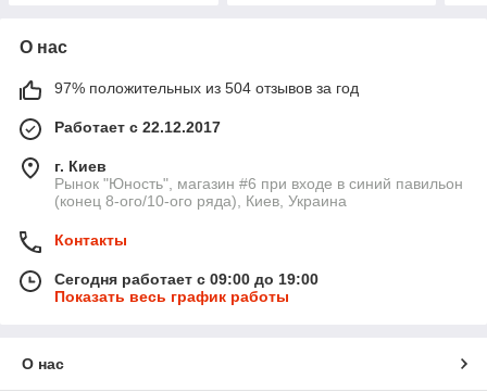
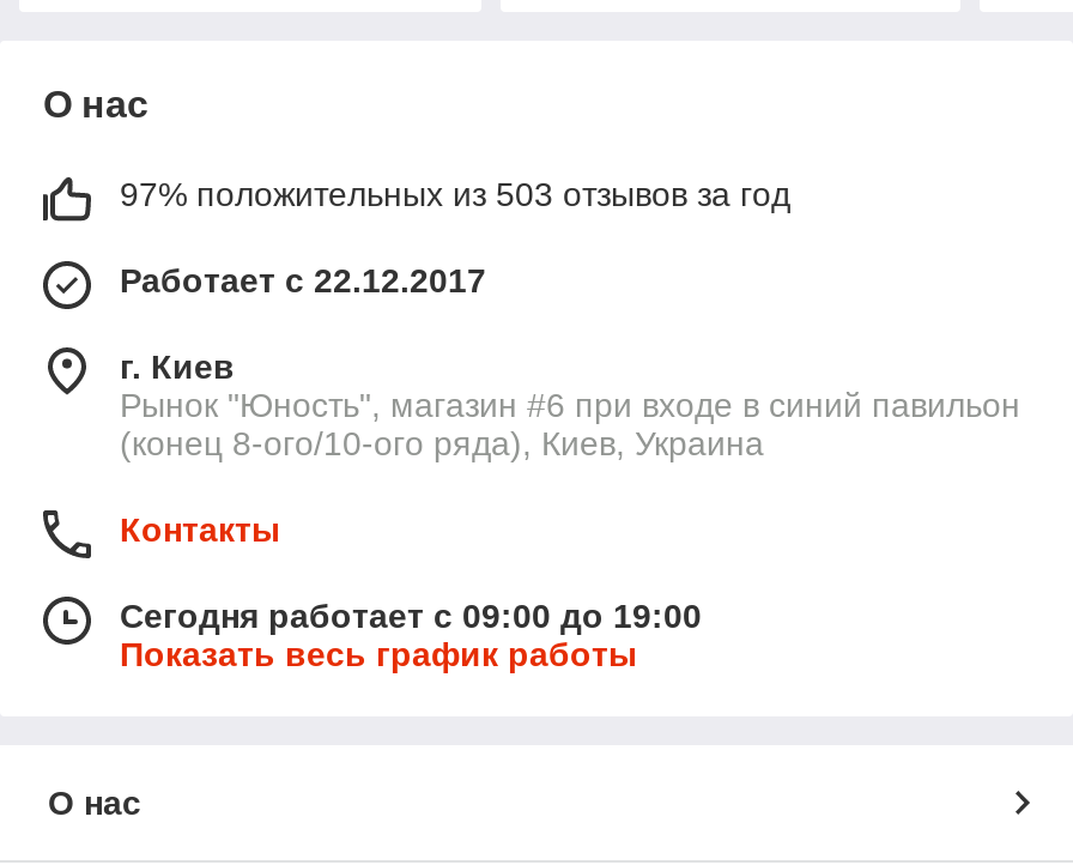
[54,79,359,96] 97% положительных из 504 отзывов за год -> [120,174,790,213] 97% положительных из 503 отзывов за год

